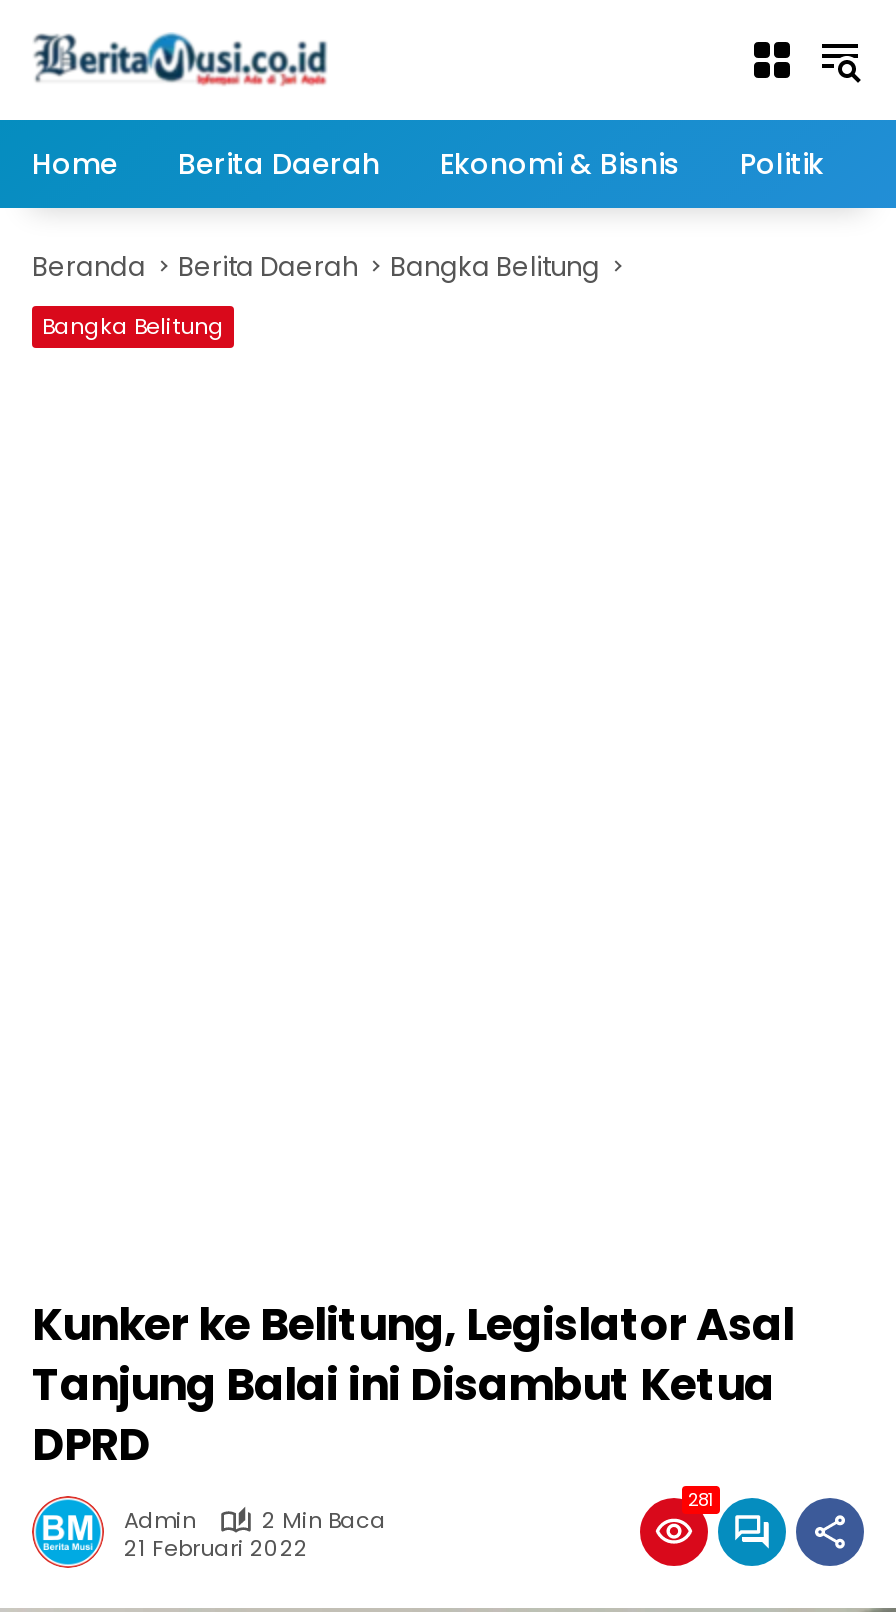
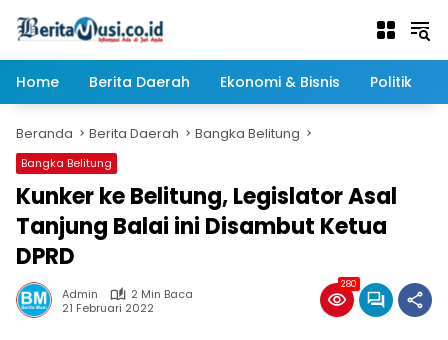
[688,1488,714,1512] 281 -> [341,278,357,290] 280

